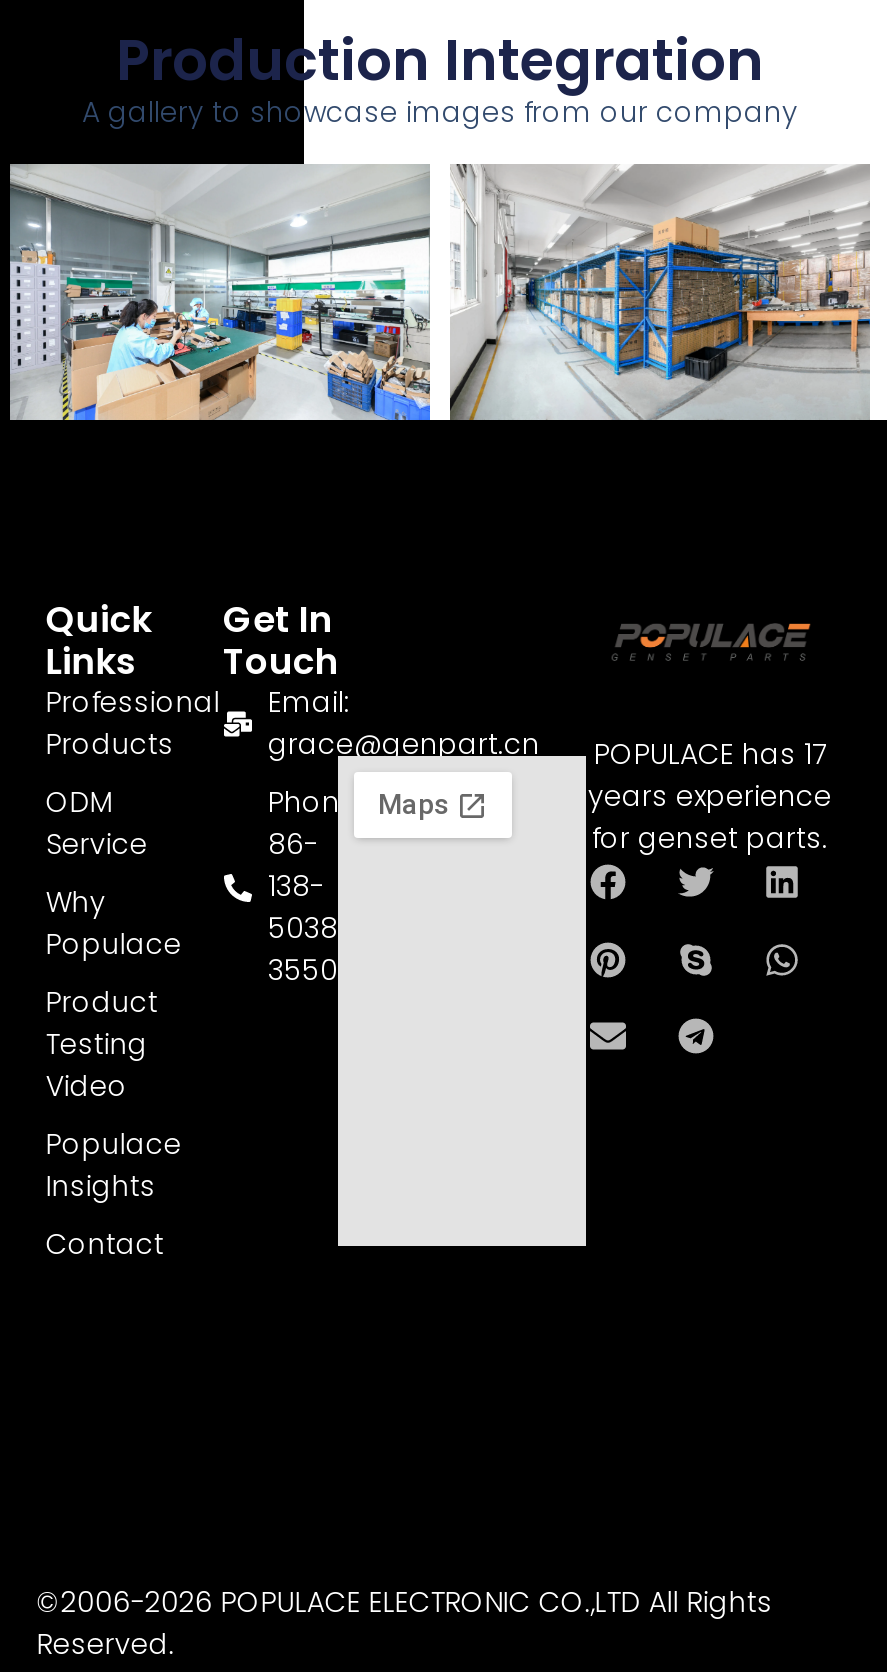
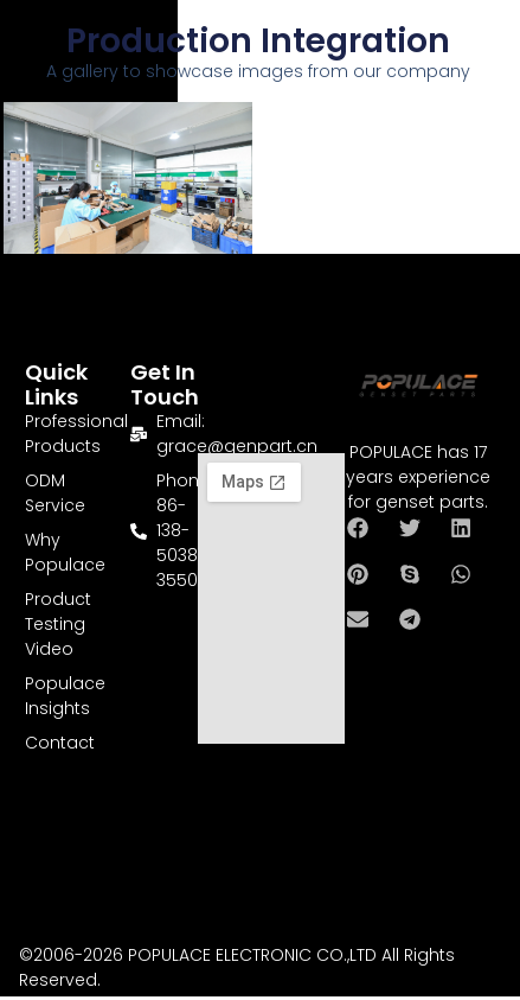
[448,162,872,422] [image] -> none

